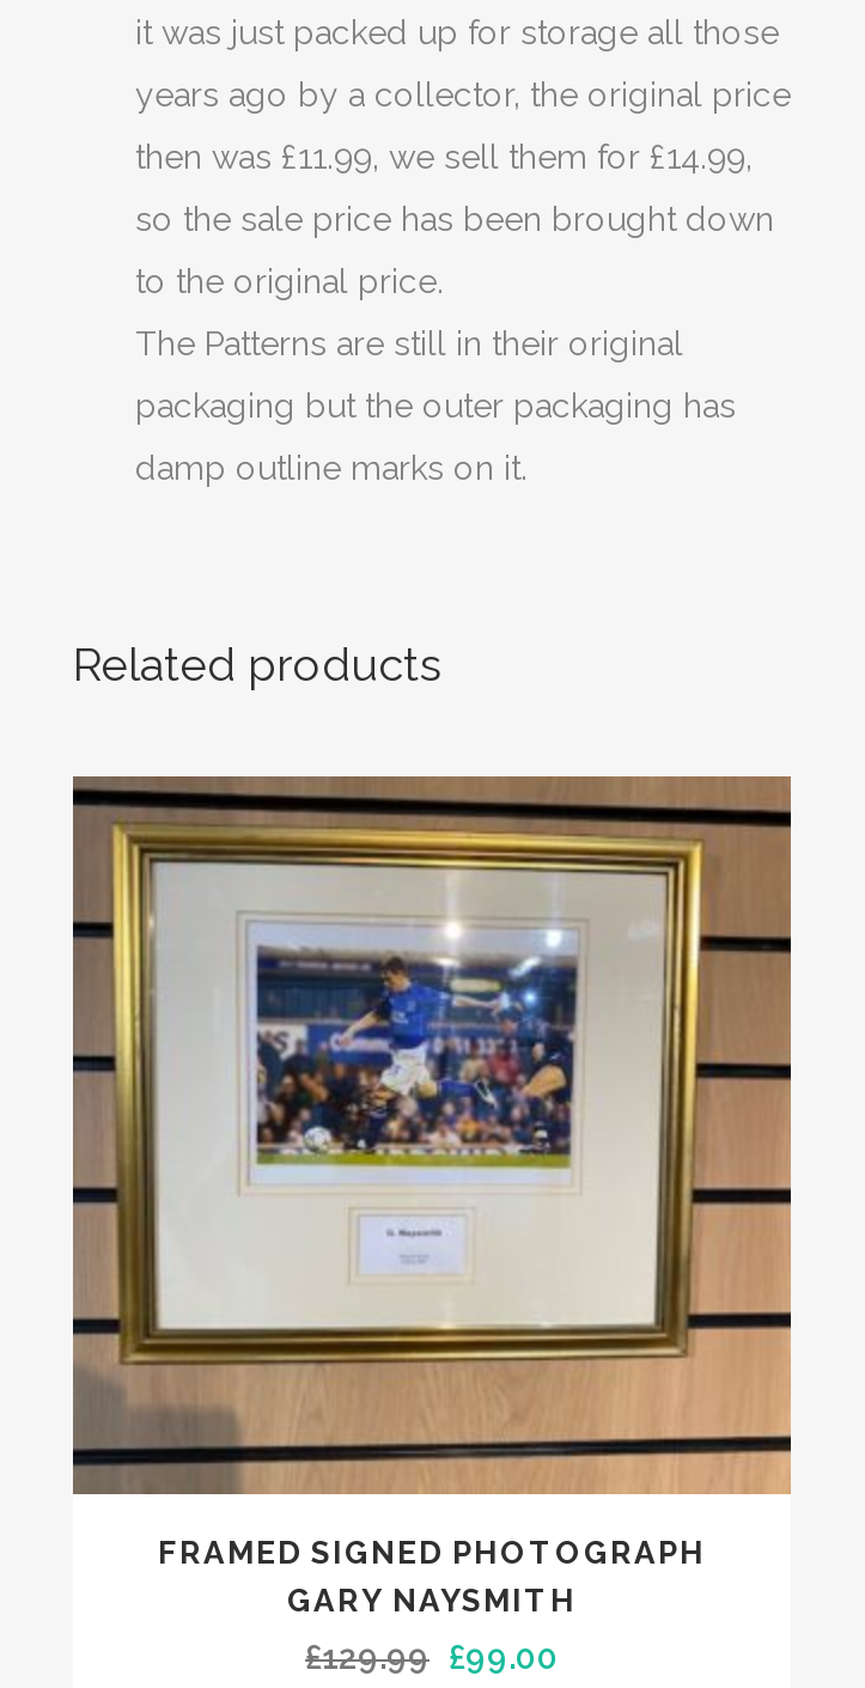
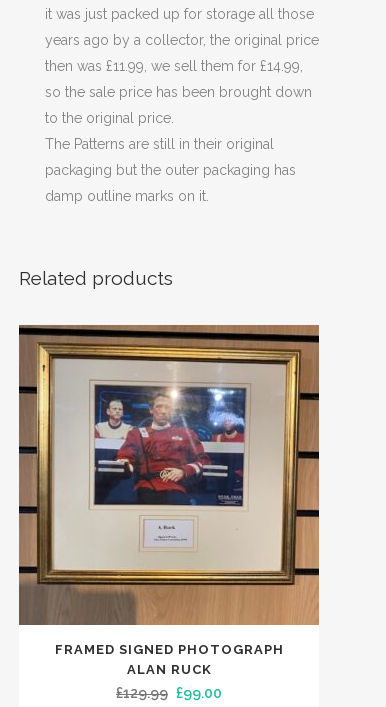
[71,786,793,1619] [image] | GARY NAYSMITH -> [18,327,320,677] [image] | ALAN RUCK

